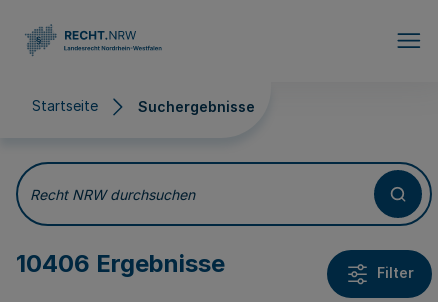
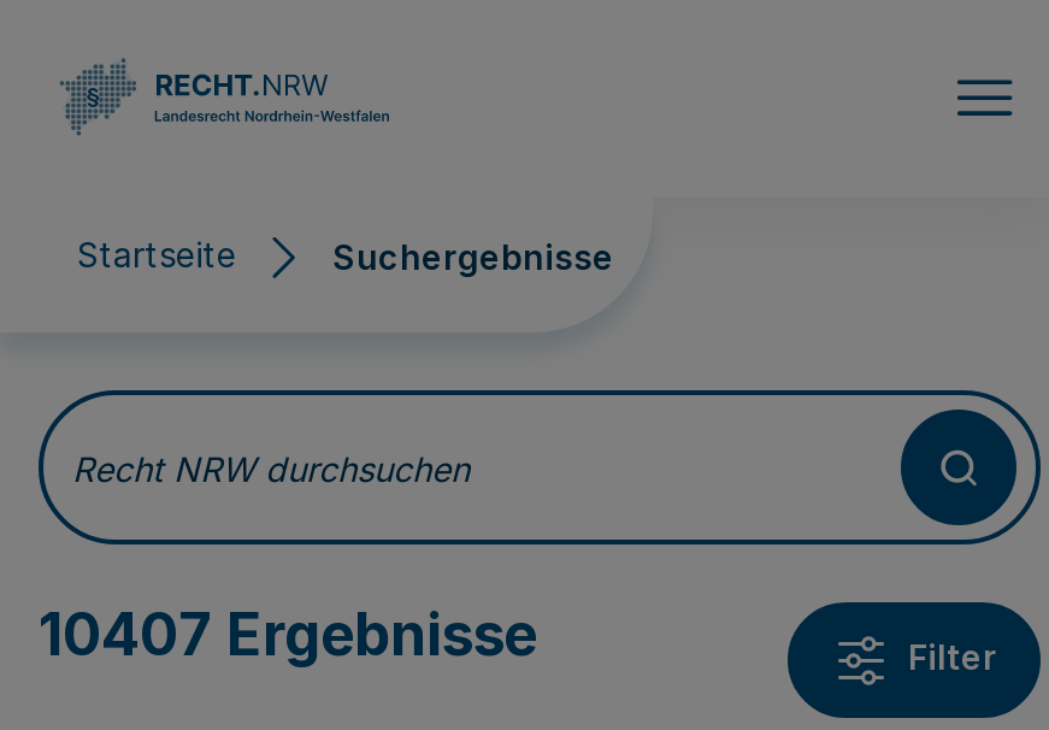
[16,249,225,278] 10406 Ergebnisse -> [39,600,537,670] 10407 Ergebnisse

